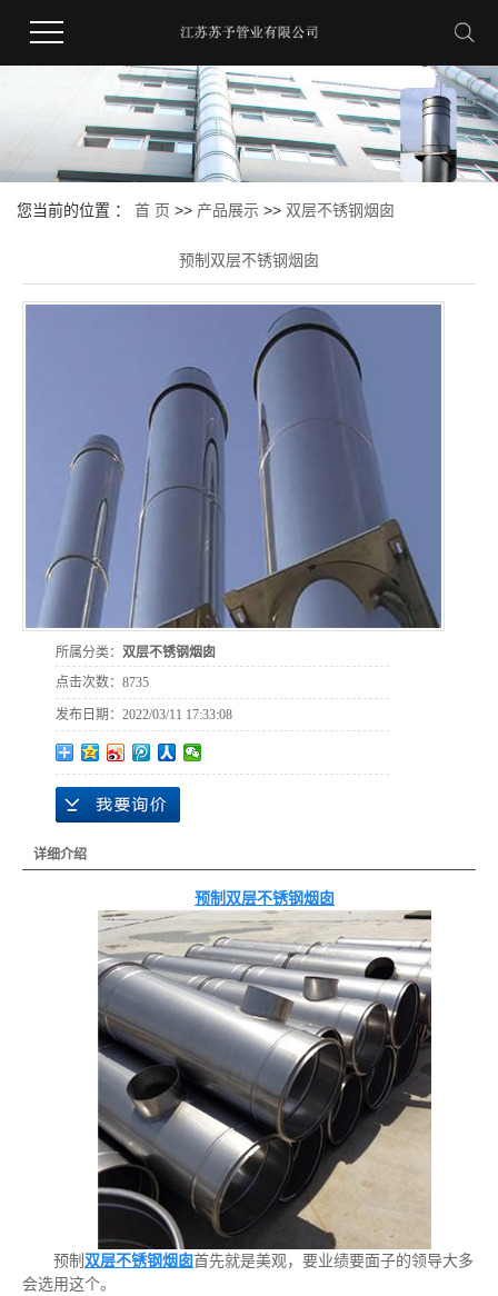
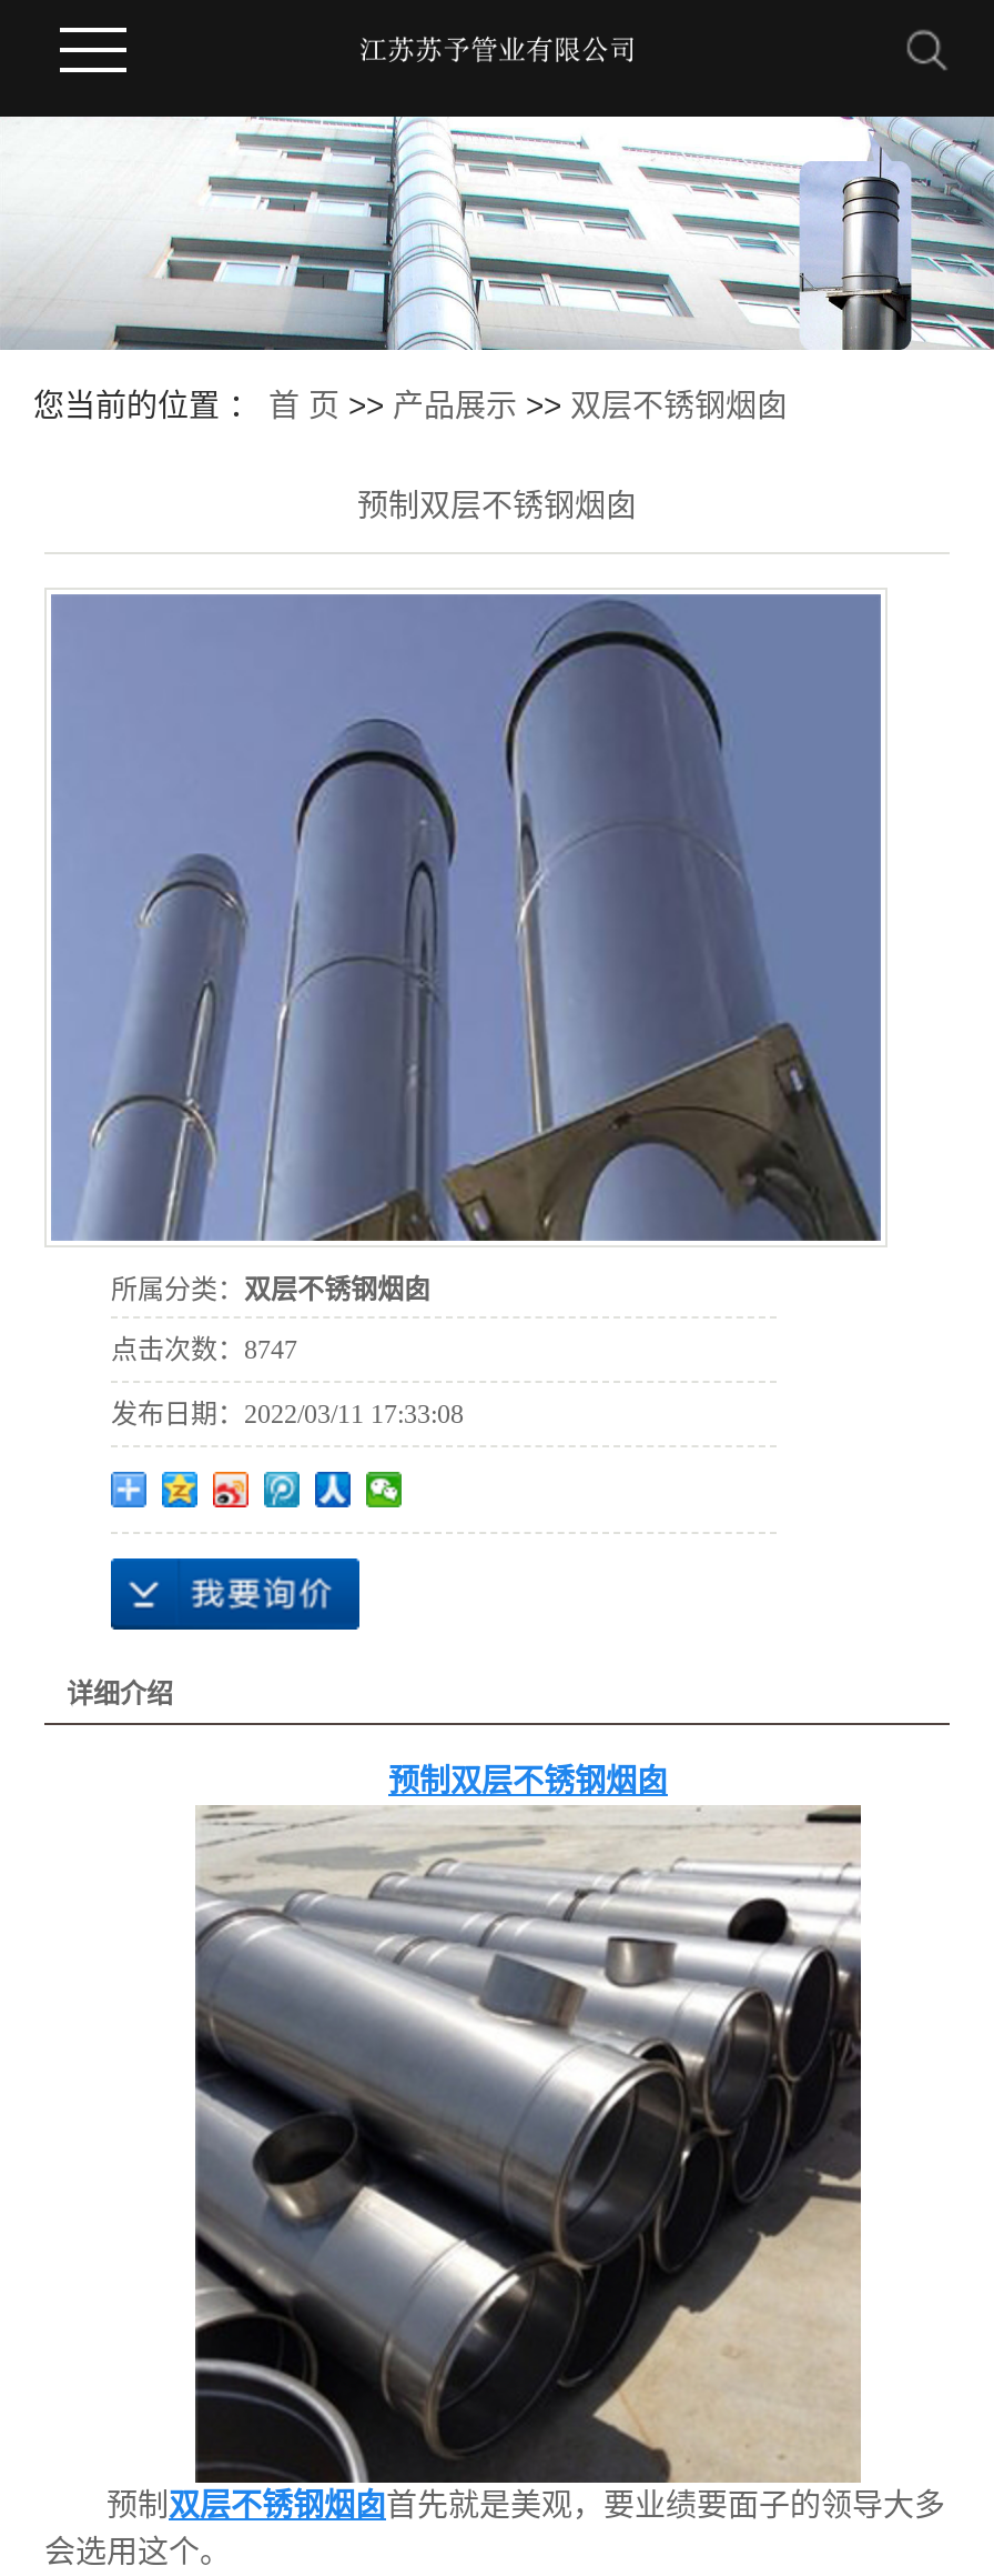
[56,674,149,690] 点击次数：8735 -> [111,1333,297,1364] 点击次数：8747

